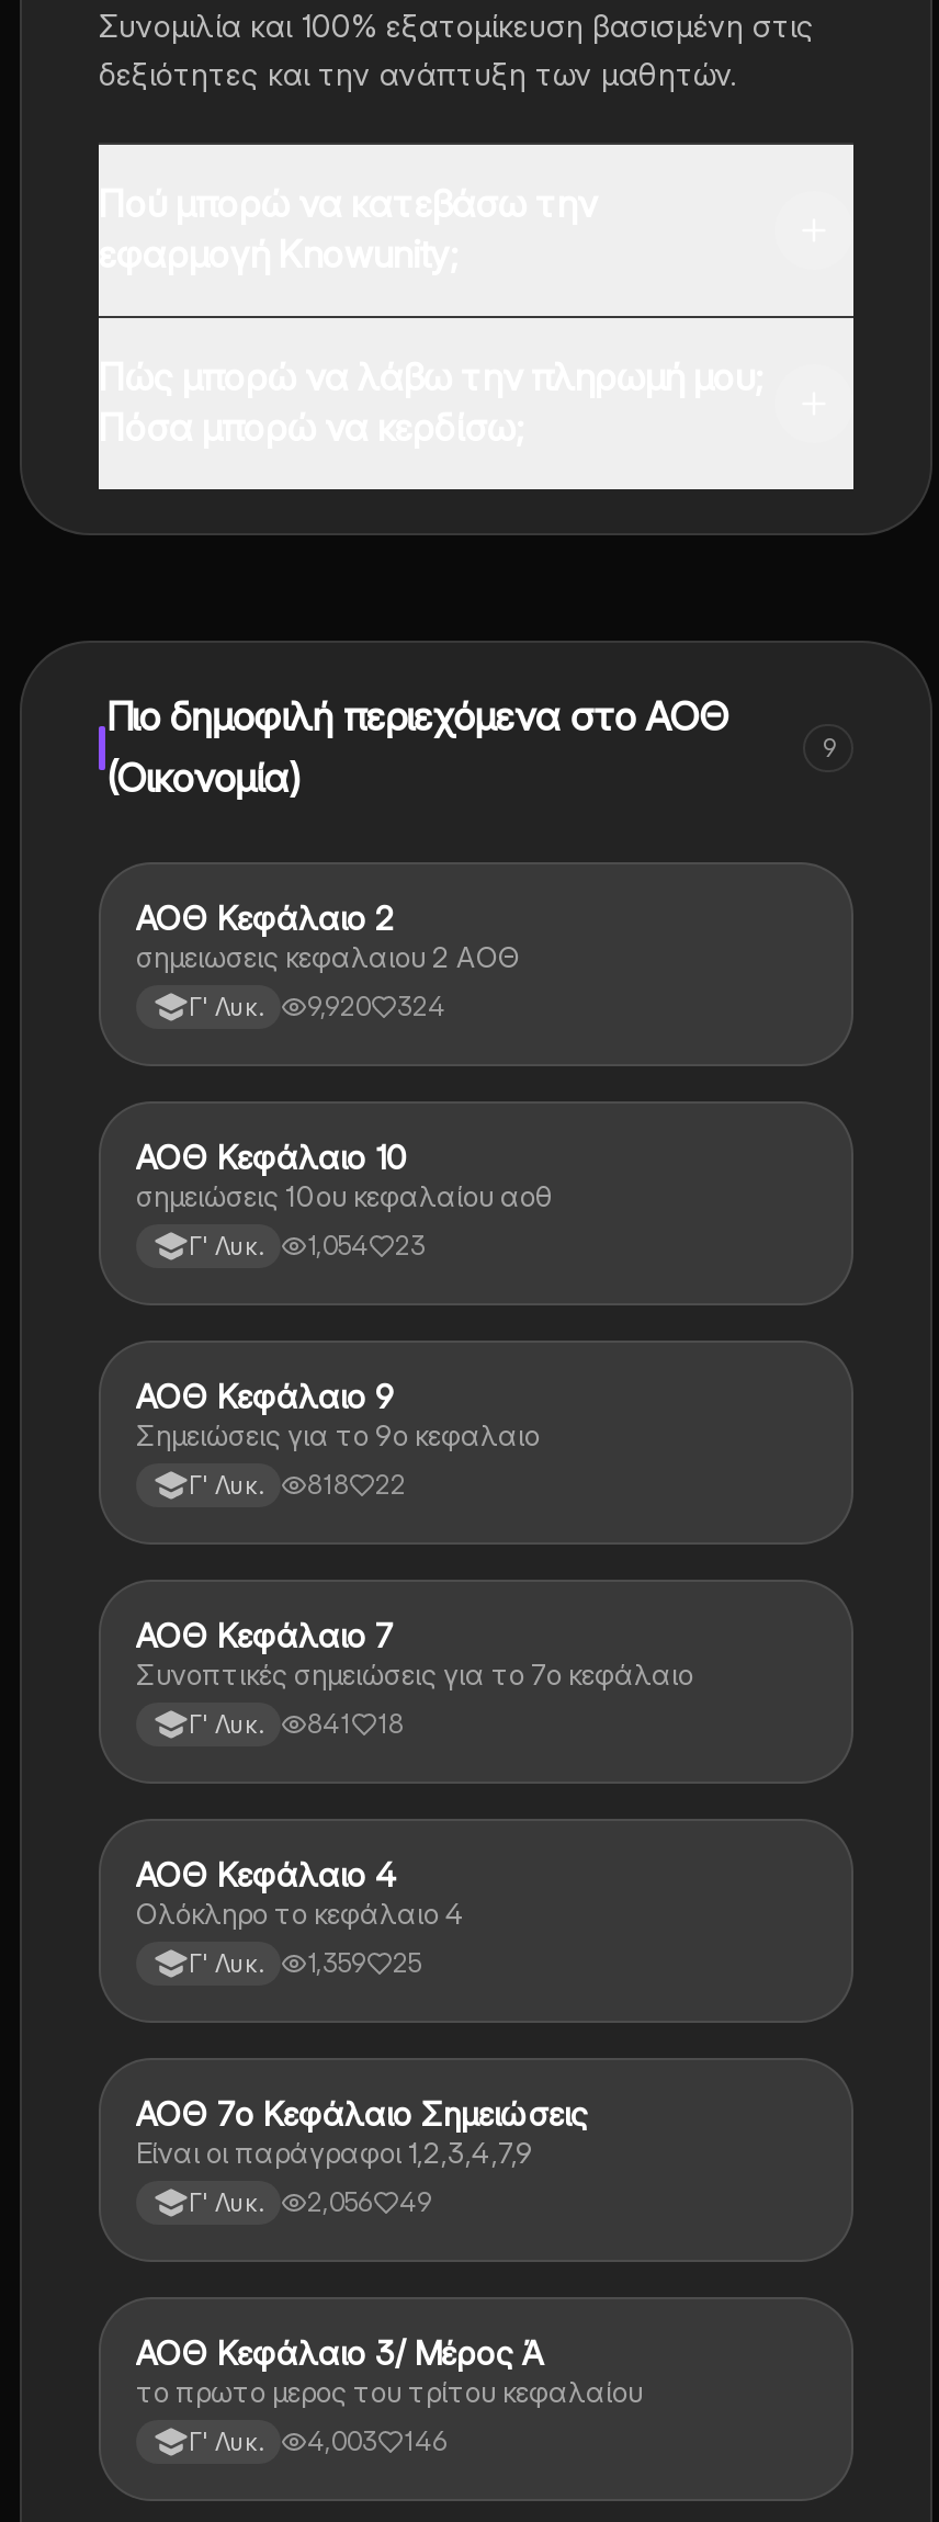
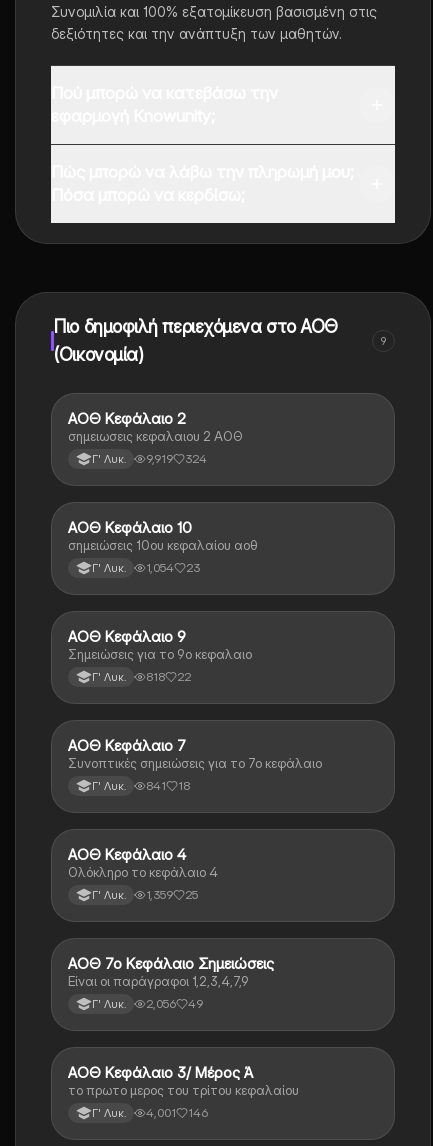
[189,989,445,1022] Γ' Λυκ. 9,920 324 -> [92,451,207,466] Γ' Λυκ. 9,919 324
[189,2424,448,2457] Γ' Λυκ. 4,003 146 -> [92,1105,208,1120] Γ' Λυκ. 4,001 146

